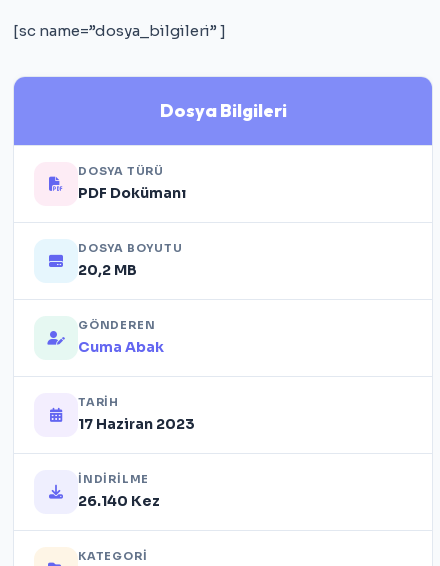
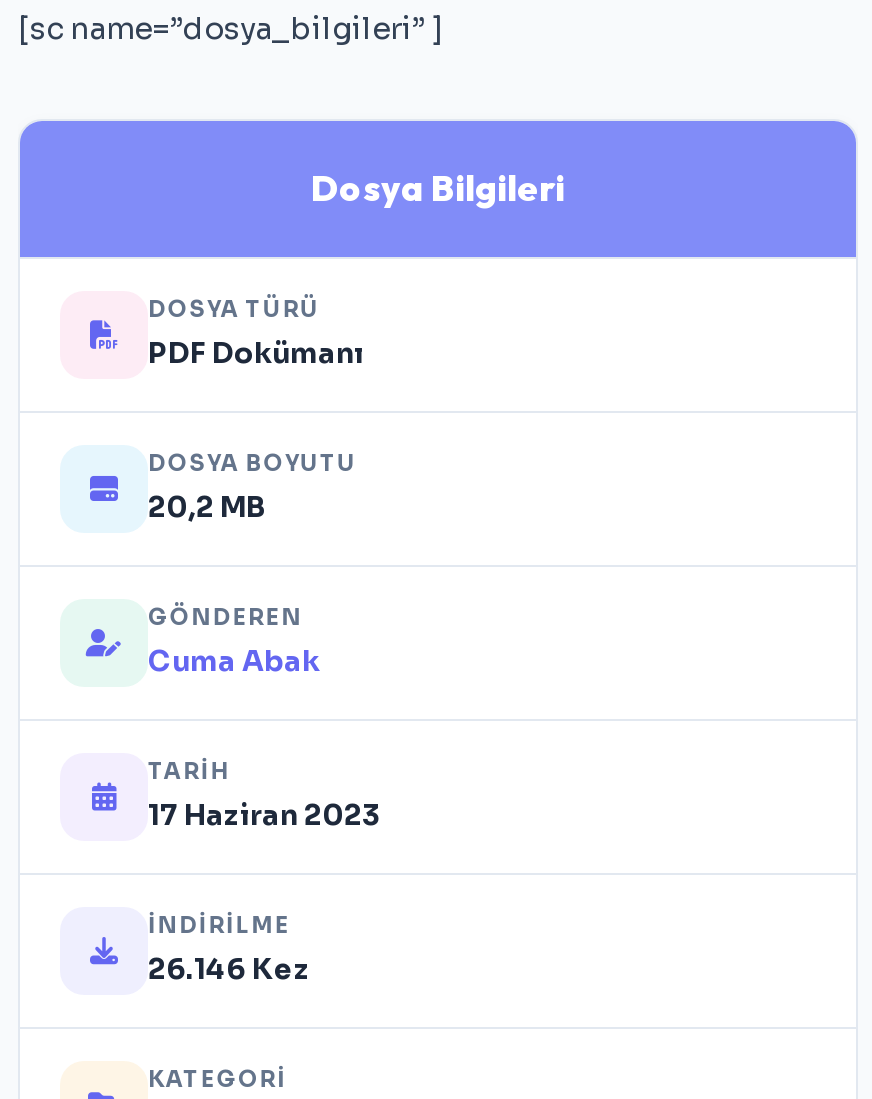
[78,492,160,510] 26.140 Kez -> [148,951,310,987] 26.146 Kez

